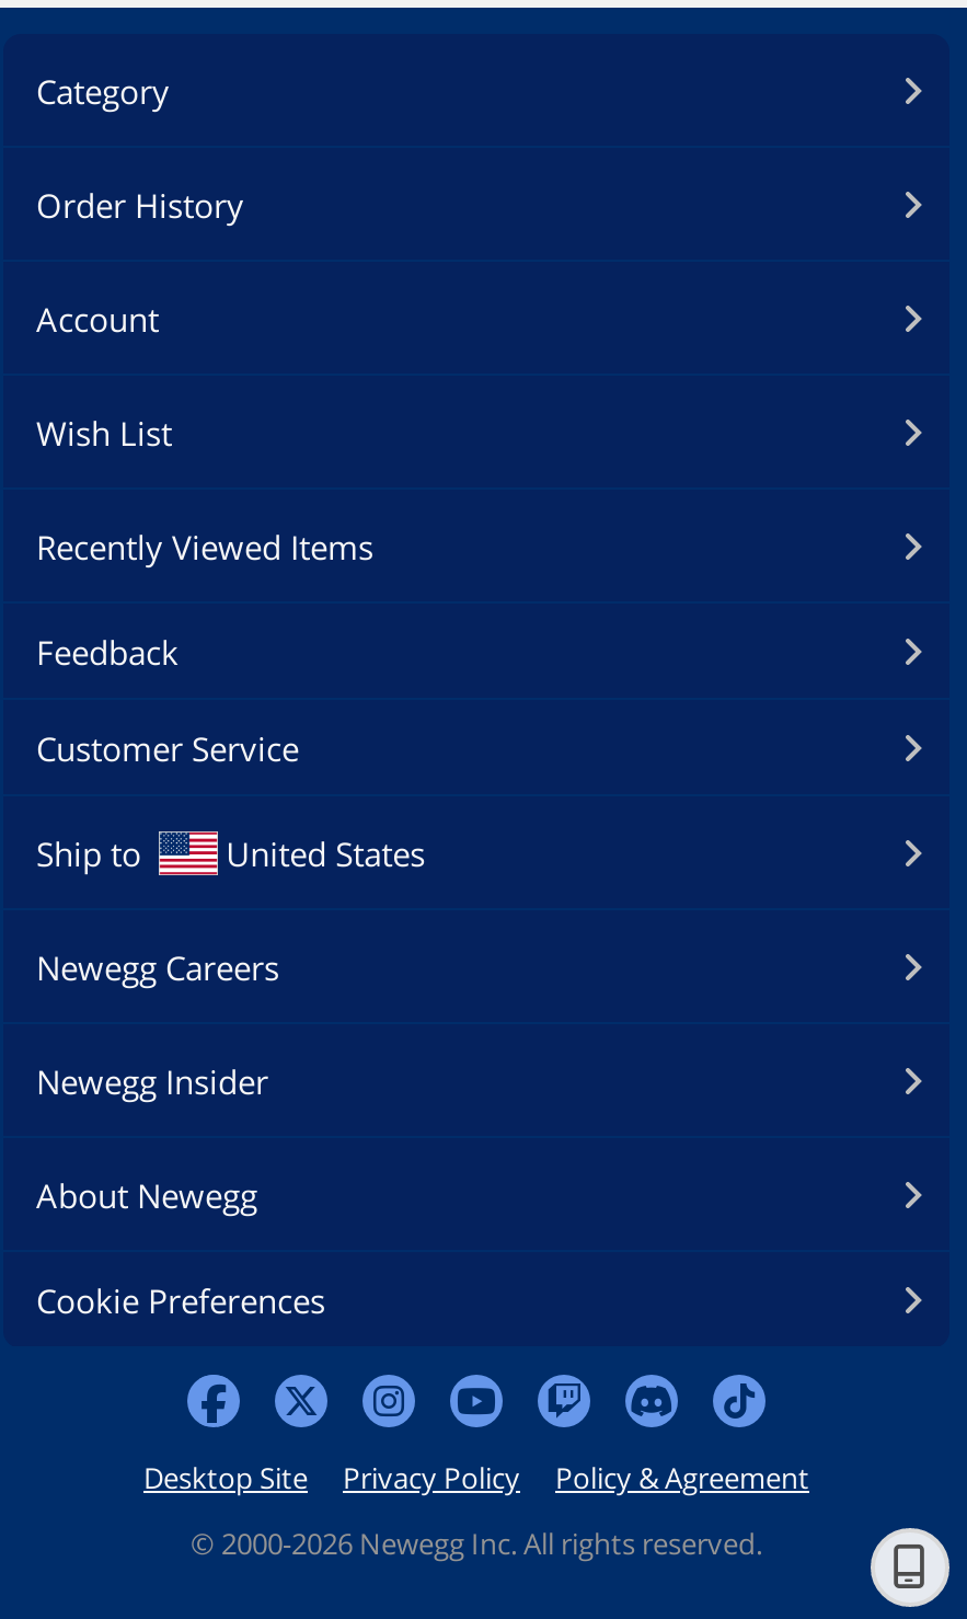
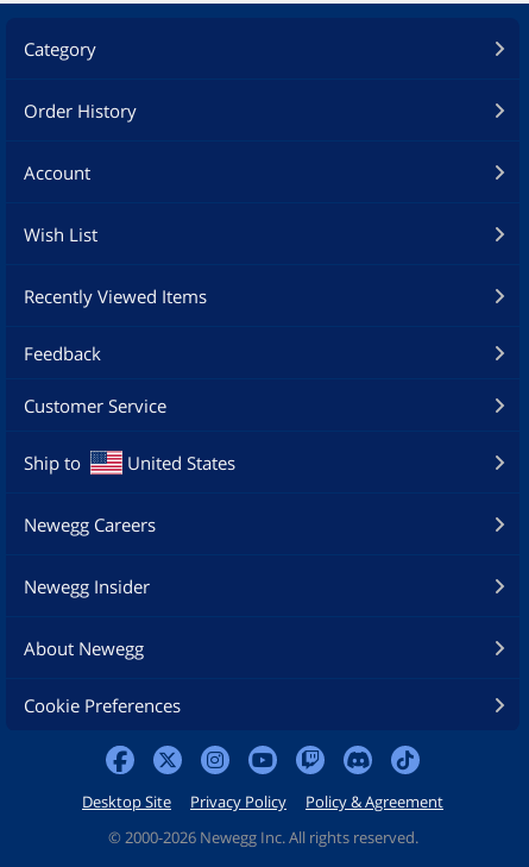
[868,1526,952,1609] [image] -> none

